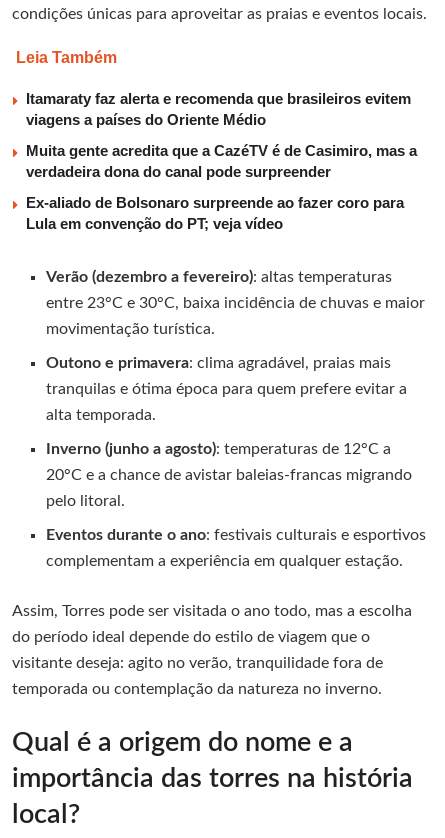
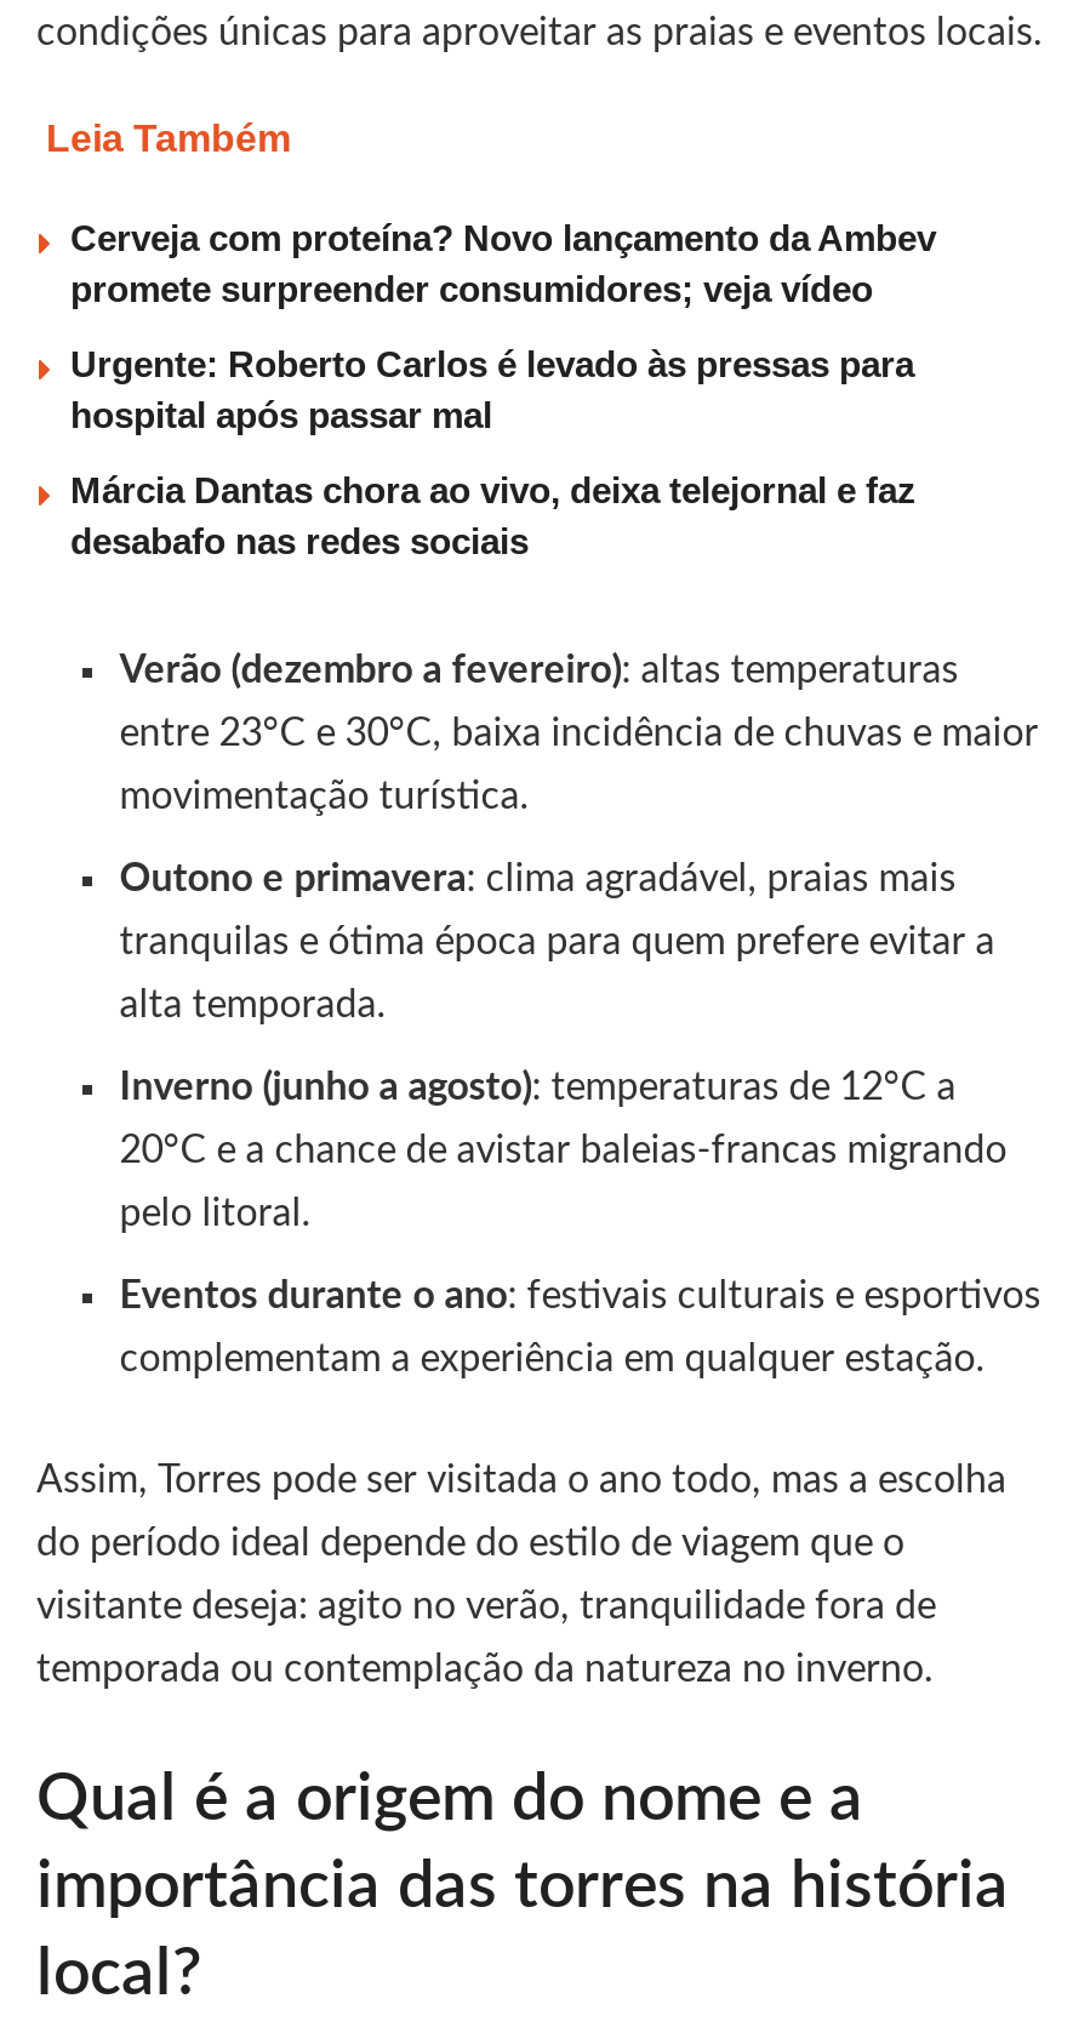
[26,90,411,128] Itamaraty faz alerta e recomenda que brasileiros evitem | viagens a países do Oriente Médio -> [70,217,936,309] Cerveja com proteína? Novo lançamento da Ambev | promete surpreender consumidores; veja vídeo
[26,142,417,180] Muita gente acredita que a CazéTV é de Casimiro, mas a | verdadeira dona do canal pode surpreender -> [70,343,914,435] Urgente: Roberto Carlos é levado às pressas para | hospital após passar mal
[26,194,404,232] Ex-aliado de Bolsonaro surpreende ao fazer coro para | Lula em convenção do PT; veja vídeo -> [70,469,917,561] Márcia Dantas chora ao vivo, deixa telejornal e faz | desabafo nas redes sociais

